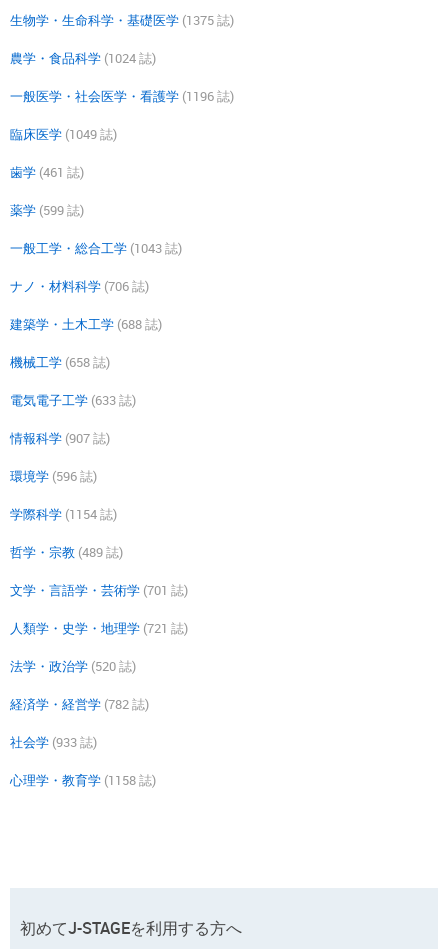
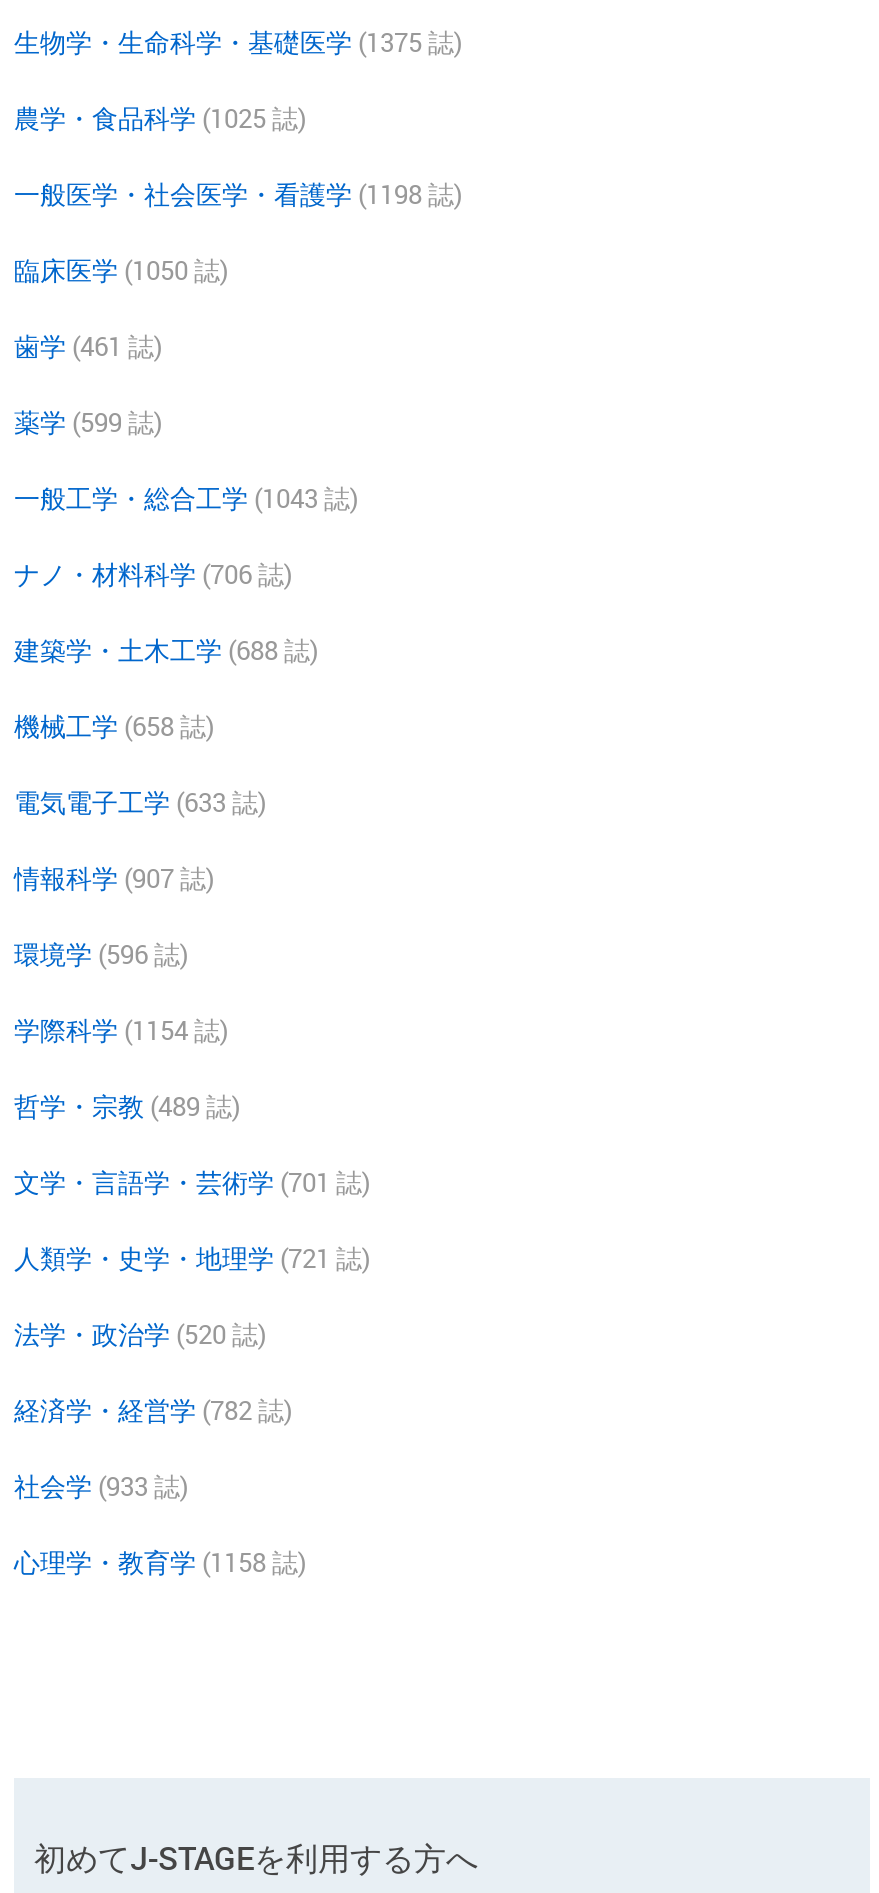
[10,49,156,67] 農学・食品科学 (1024 誌) -> [14,100,306,136] 農学・食品科学 (1025 誌)
[10,87,234,105] 一般医学・社会医学・看護学 (1196 誌) -> [14,176,462,212] 一般医学・社会医学・看護学 (1198 誌)
[10,125,117,143] 臨床医学 (1049 誌) -> [14,252,228,288] 臨床医学 (1050 誌)

